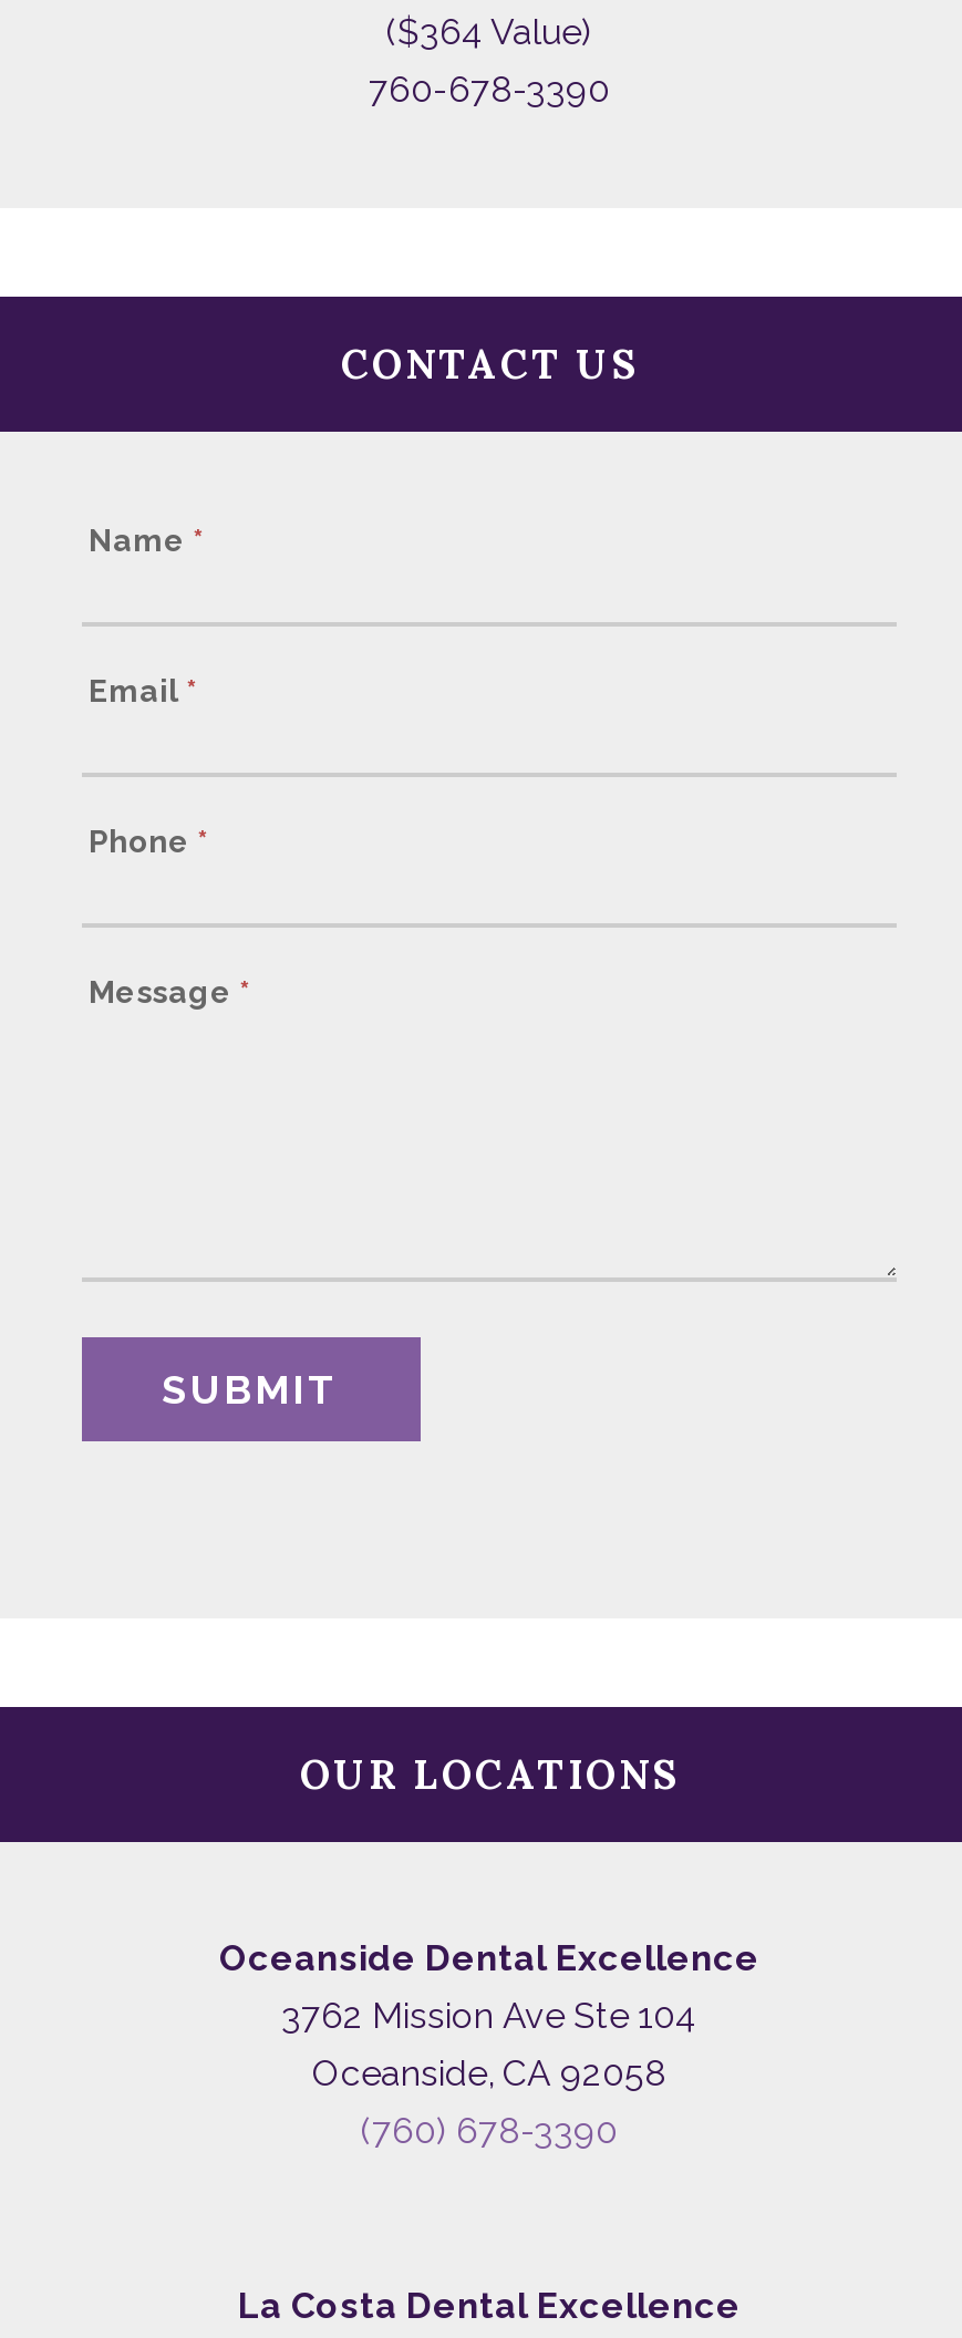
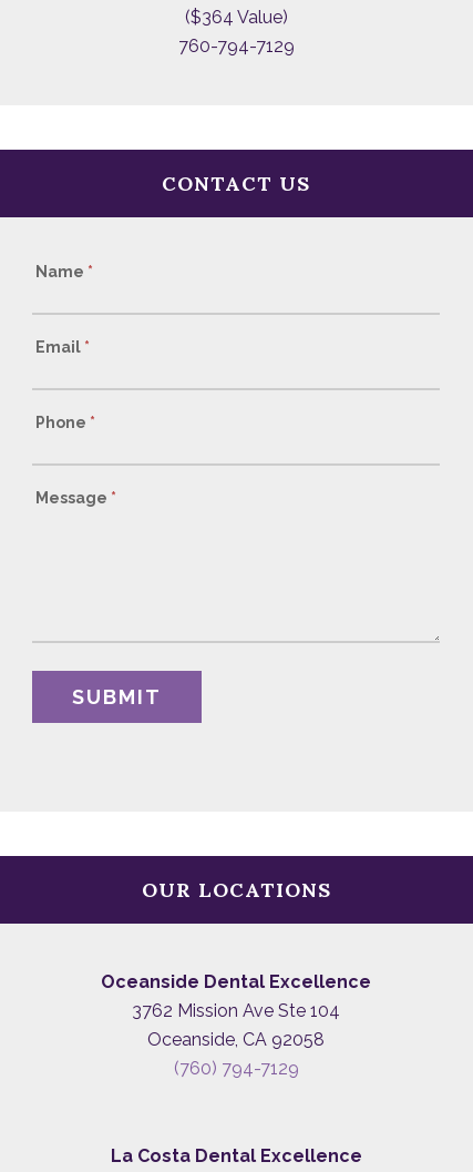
[369,68,610,110] 760-678-3390 -> [178,35,294,56] 760-794-7129
[361,2109,618,2151] (760) 678-3390 -> [173,1057,299,1079] (760) 794-7129

